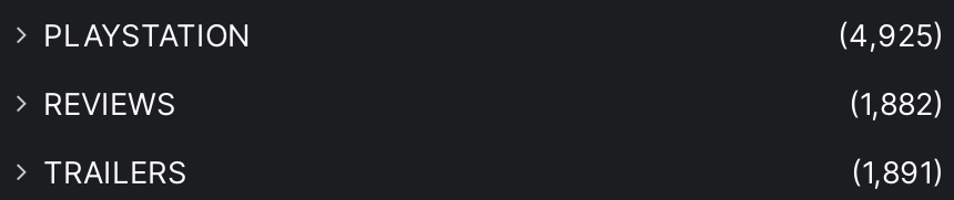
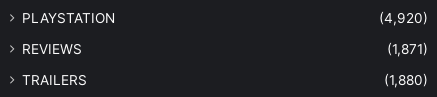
[838,17,944,53] (4,925) -> [379,10,428,26] (4,920)
[849,86,944,121] (1,882) -> [387,41,428,57] (1,871)
[851,154,944,190] (1,891) -> [384,72,428,88] (1,880)

